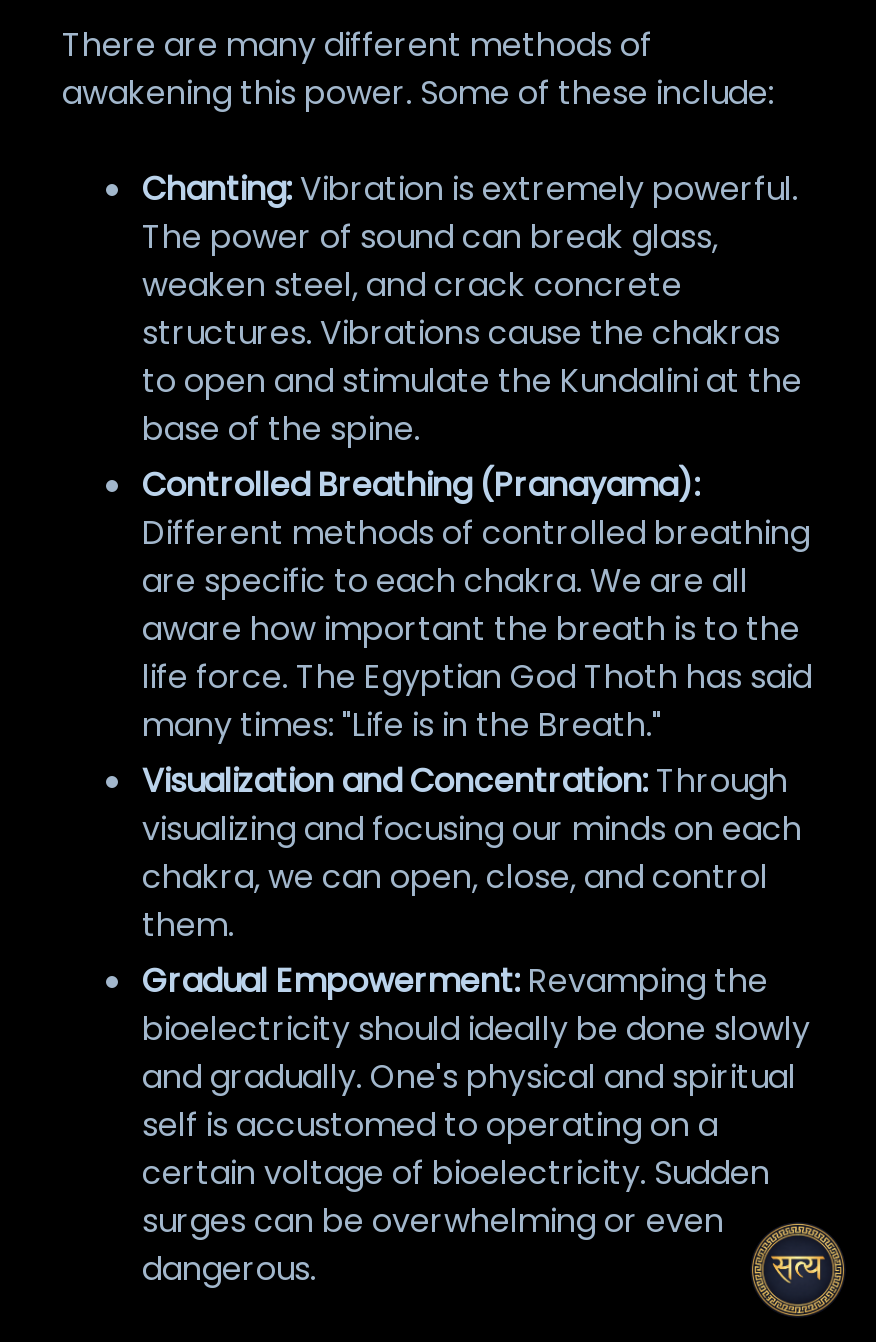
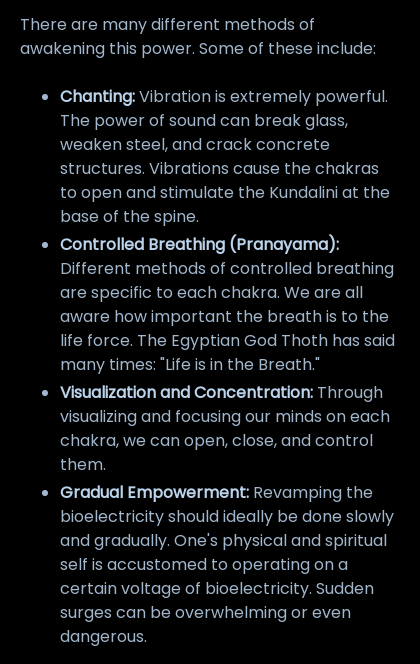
[750,1222,846,1318] [image] -> none

